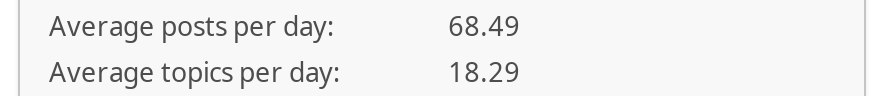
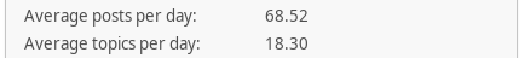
[448,8,520,44] 68.49 -> [265,5,309,27] 68.52
[448,54,520,90] 18.29 -> [265,33,309,54] 18.30

